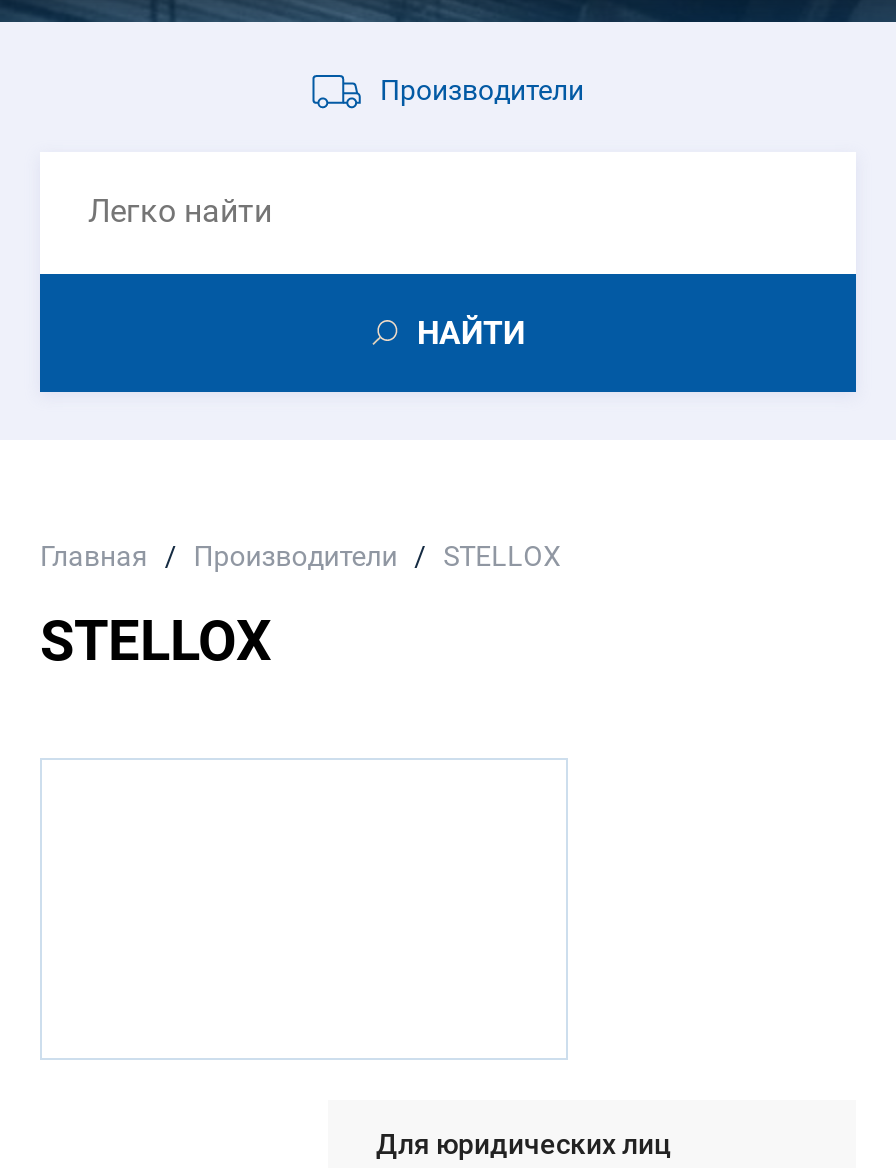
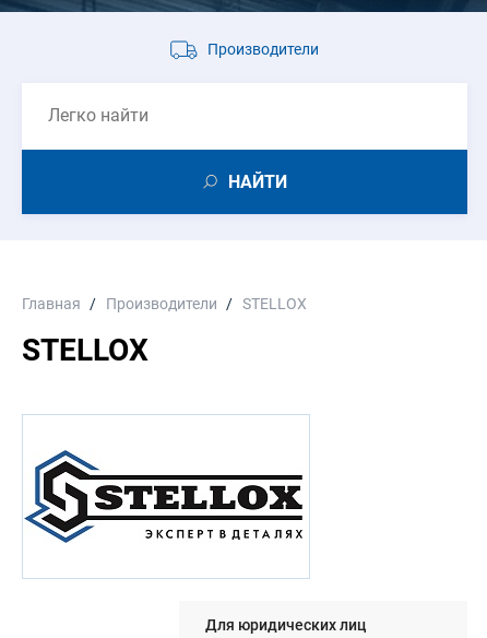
none -> [24,449,304,544] [image]

